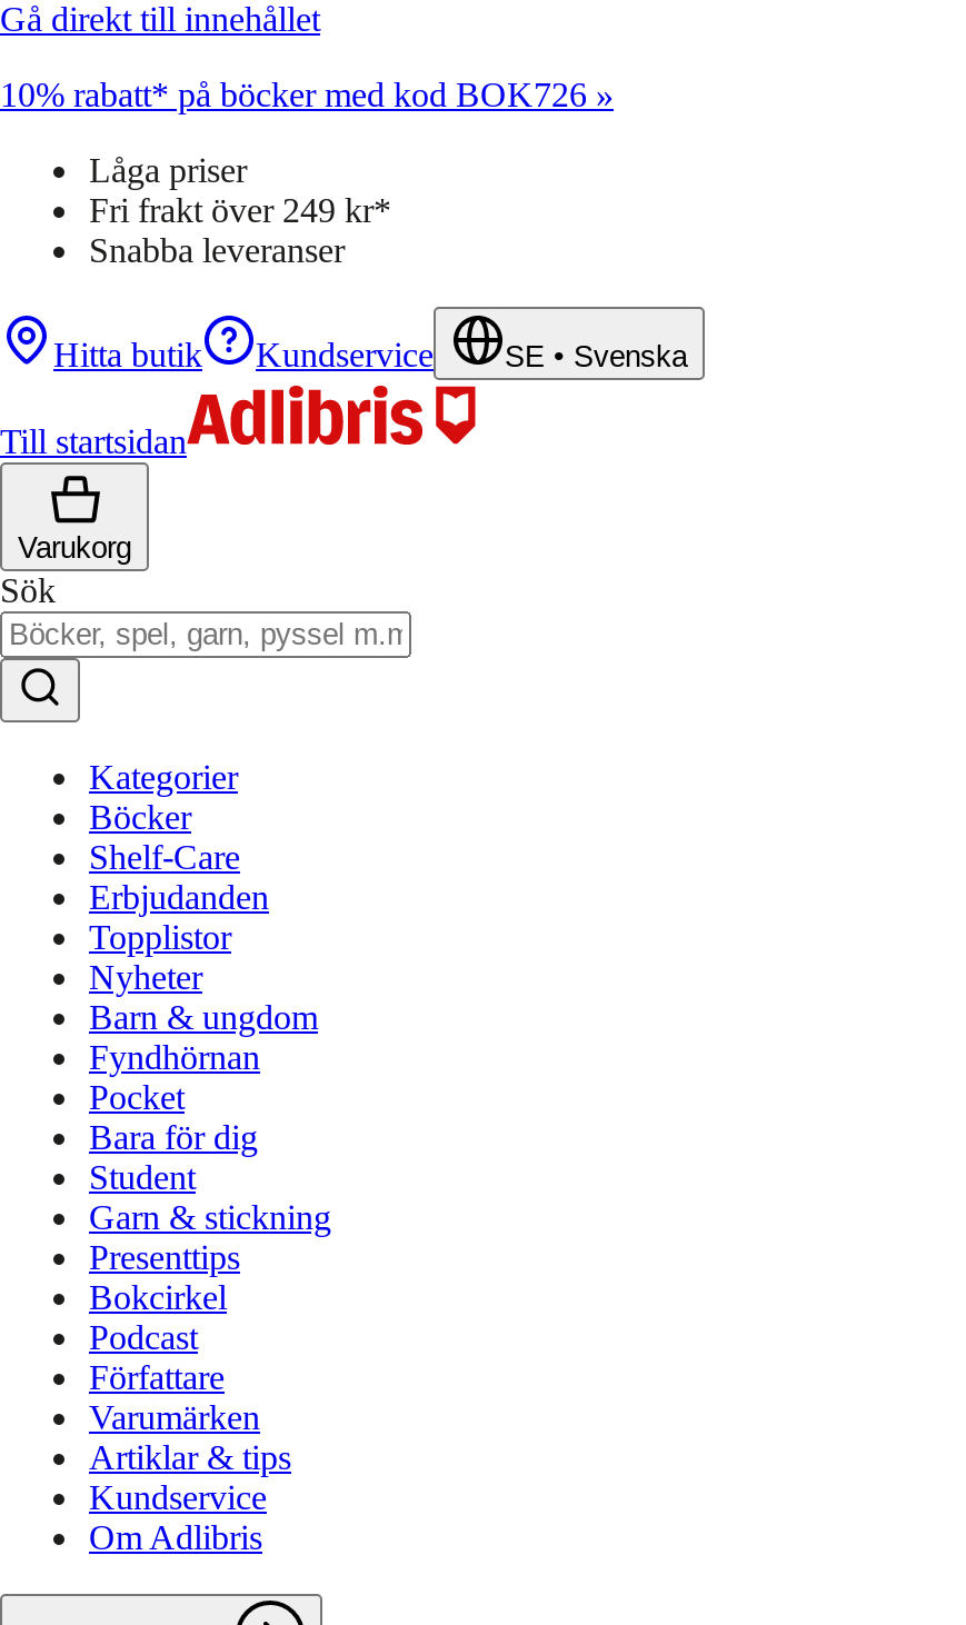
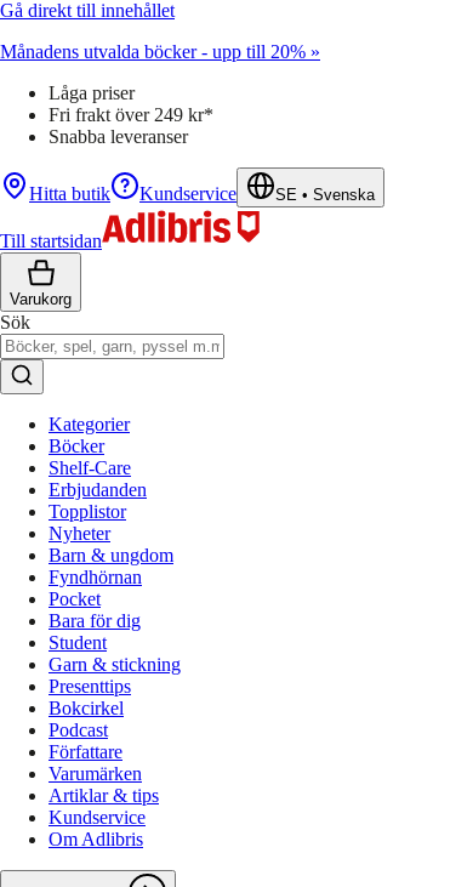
[0,76,614,113] 10% rabatt* på böcker med kod BOK726 » -> [0,41,320,62] Månadens utvalda böcker - upp till 20% »

